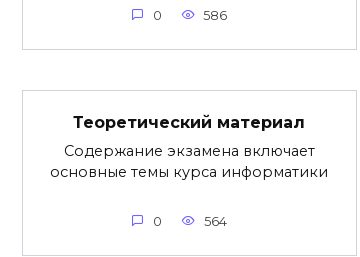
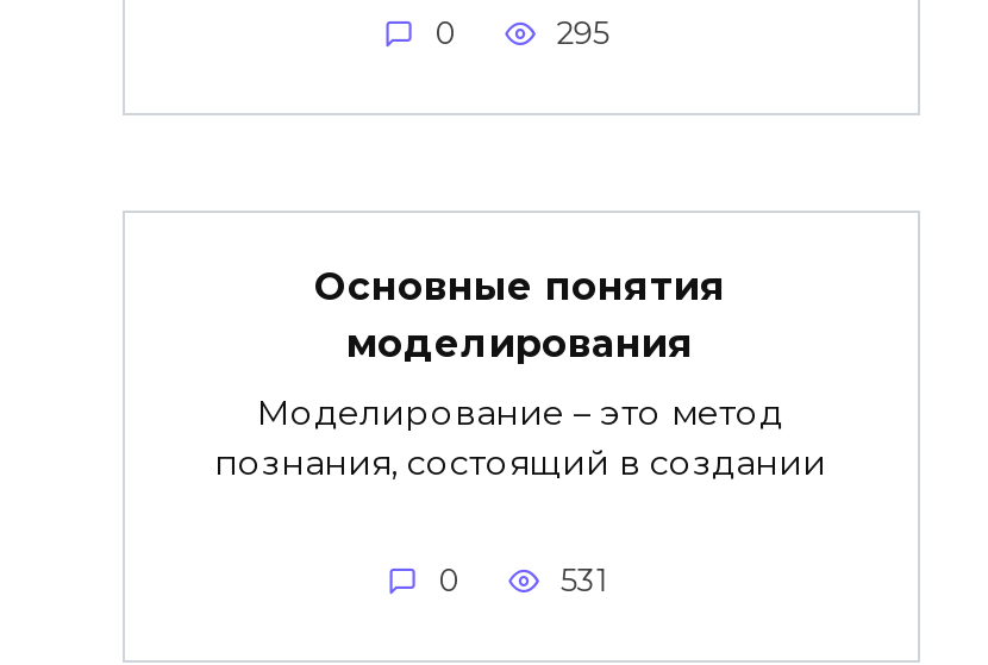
[203,8,227,23] 586 -> [556,15,609,51] 295
[73,113,305,132] Теоретический материал -> [314,265,726,367] Основные понятия | моделирования
[50,142,328,181] Содержание экзамена включает | основные темы курса информатики -> [214,392,826,484] Моделирование – это метод | познания, состоящий в создании
[204,214,227,229] 564 -> [560,562,605,598] 531

